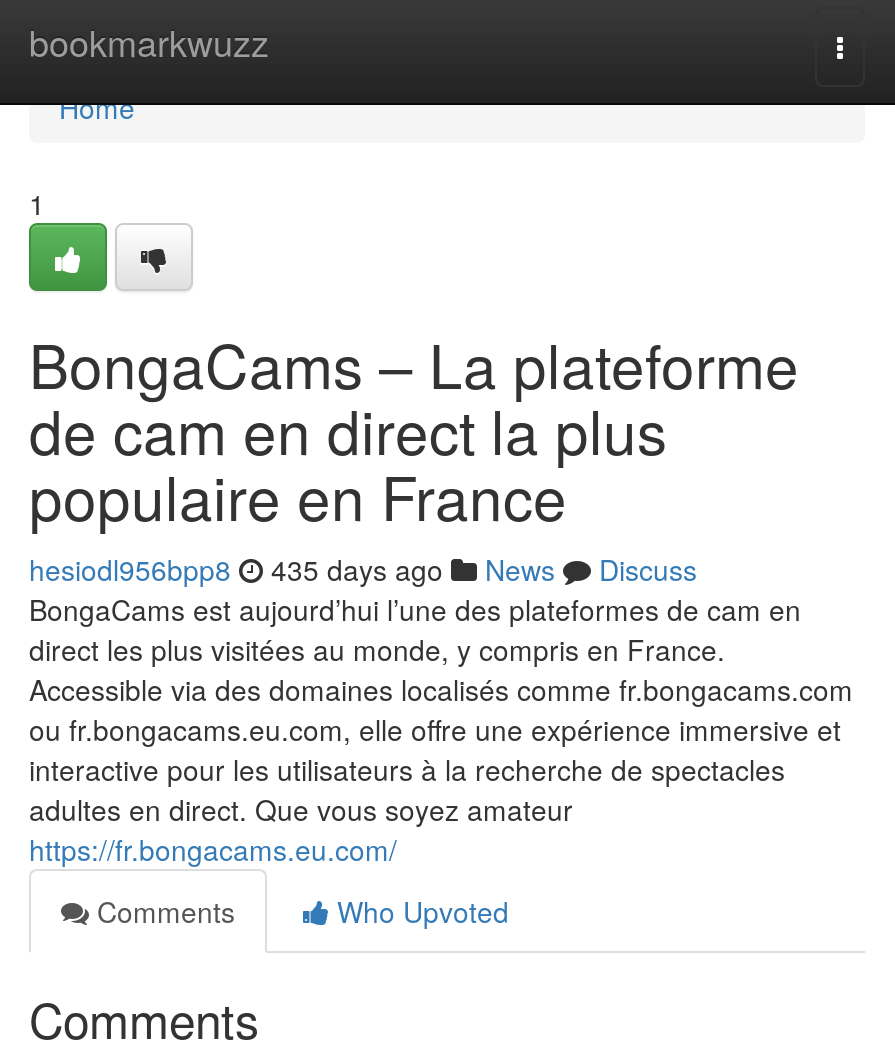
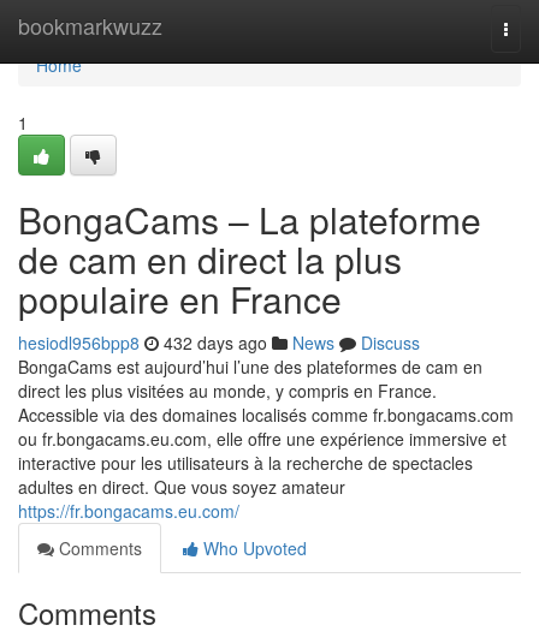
[29,549,697,589] hesiodl956bpp8 435 days ago News Discuss -> [18,331,420,355] hesiodl956bpp8 432 days ago News Discuss

